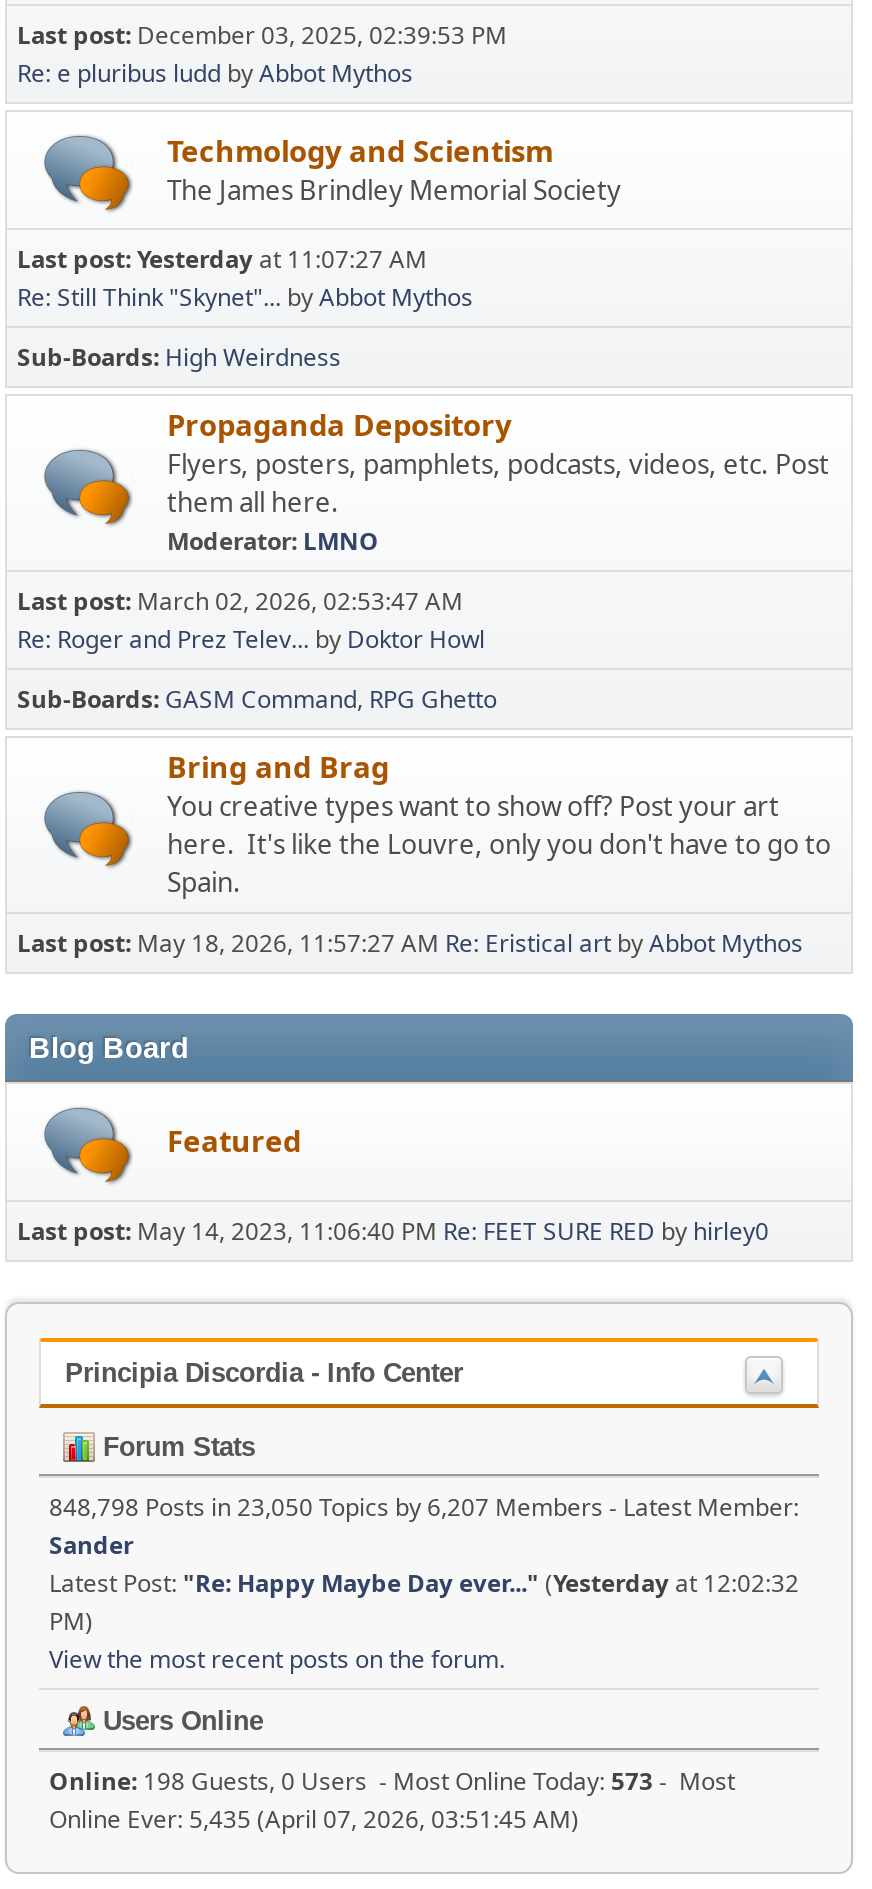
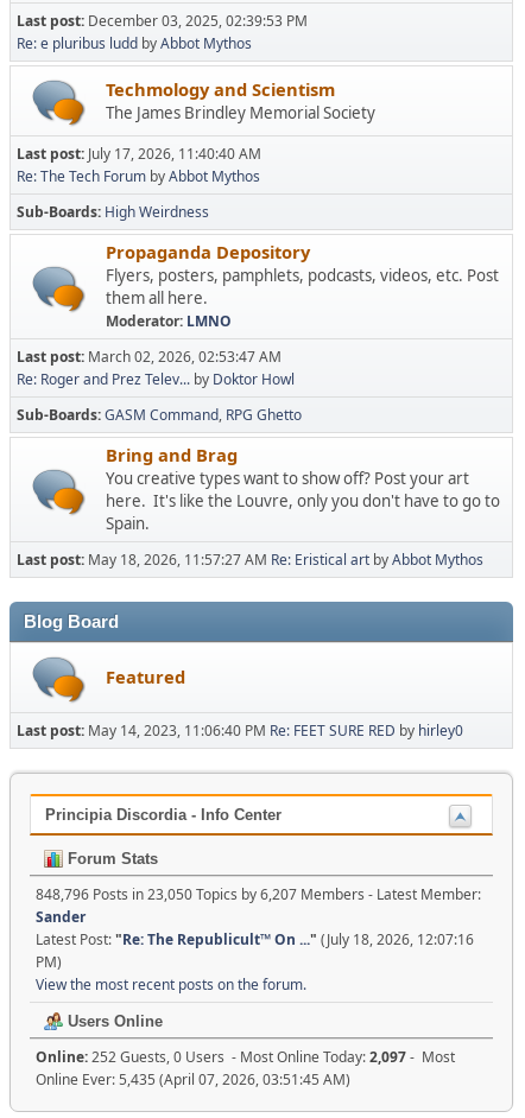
[17,242,473,314] Last post: Yesterday at 11:07:27 AM | Re: Still Think "Skynet"... by Abbot Mythos -> [17,144,261,186] Last post: July 17, 2026, 11:40:40 AM | Re: The Tech Forum by Abbot Mythos
[49,1490,799,1524] 848,798 Posts in 23,050 Topics by 6,207 Members - Latest Member: -> [36,884,481,904] 848,796 Posts in 23,050 Topics by 6,207 Members - Latest Member:
[49,1566,799,1600] Latest Post: "Re: Happy Maybe Day ever..." (Yesterday at 12:02:32 -> [36,929,474,949] Latest Post: "Re: The Republicult™ On ..." (July 18, 2026, 12:07:16
[49,1764,735,1798] Online: 198 Guests, 0 Users - Most Online Today: 573 - Most -> [36,1047,455,1067] Online: 252 Guests, 0 Users - Most Online Today: 2,097 - Most

